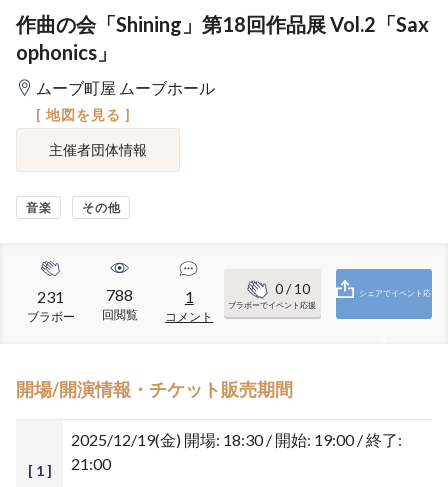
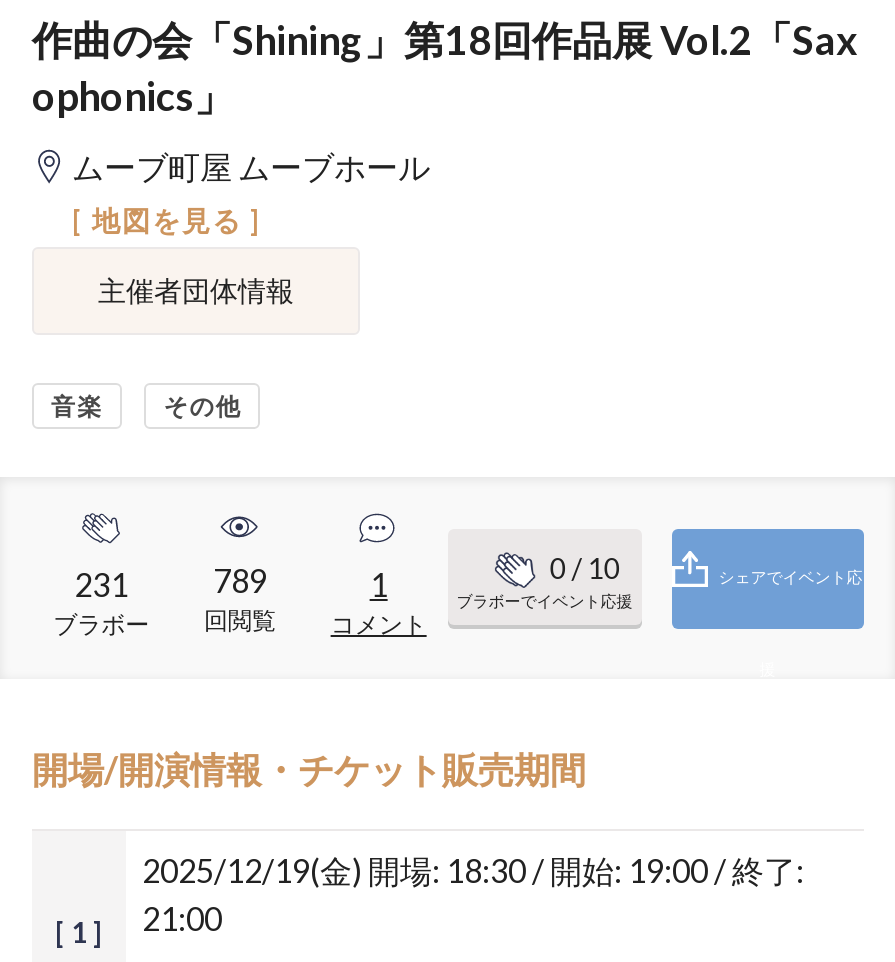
[106,285,133,304] 788 -> [213,561,267,599] 789

